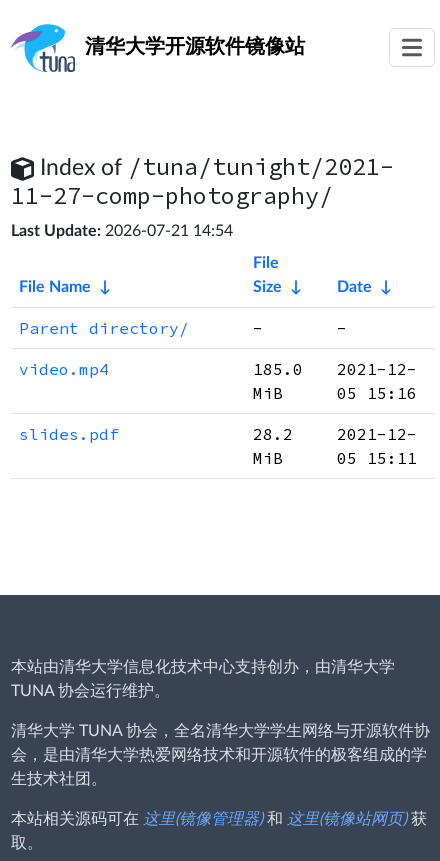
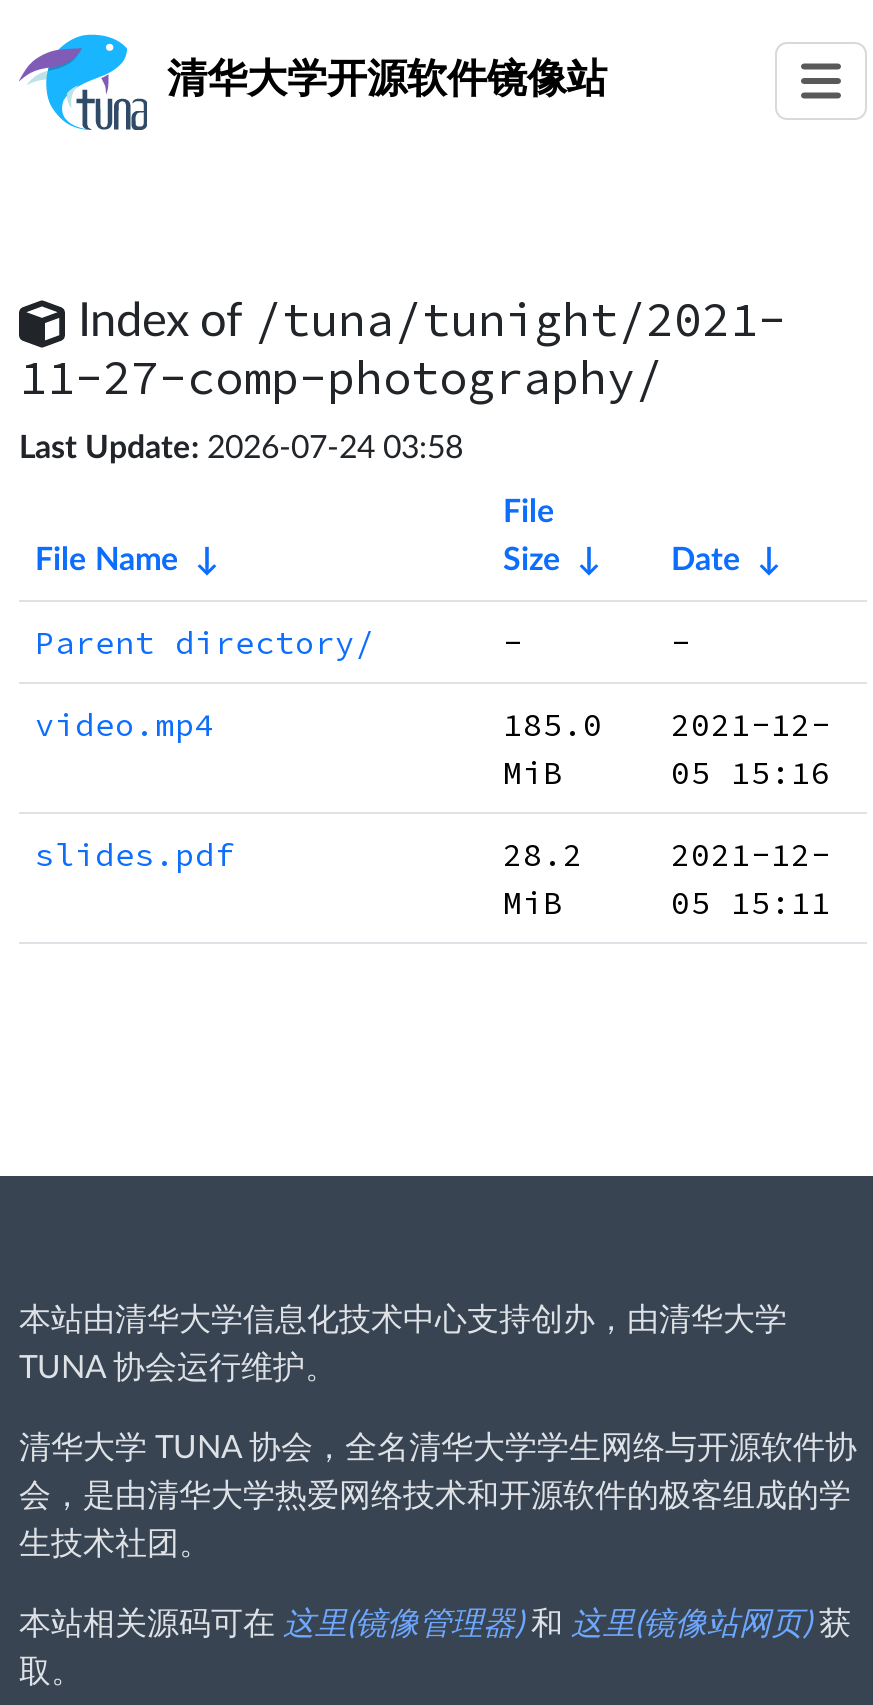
[11,223,233,239] Last Update: 2026-07-21 14:54 -> [19,432,463,464] Last Update: 2026-07-24 03:58

